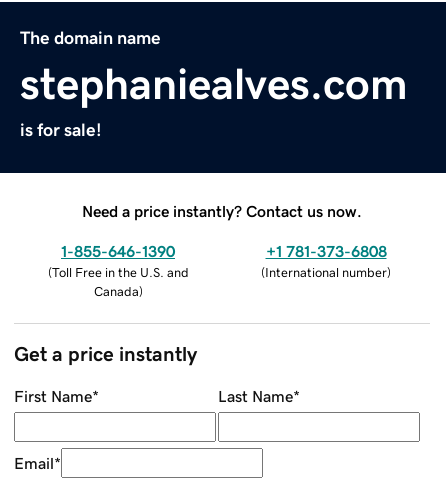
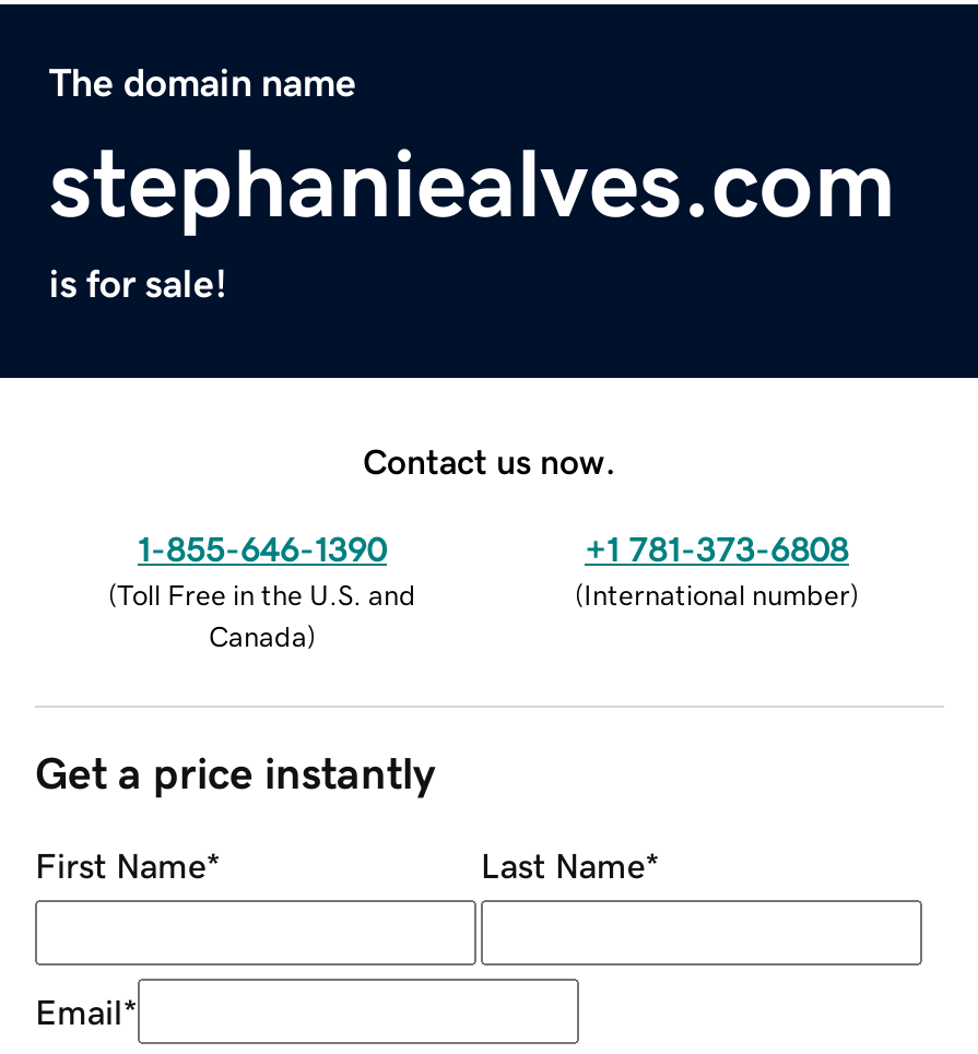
[82,203,362,219] Need a price instantly? Contact us now. -> [363,443,616,478] Contact us now.

